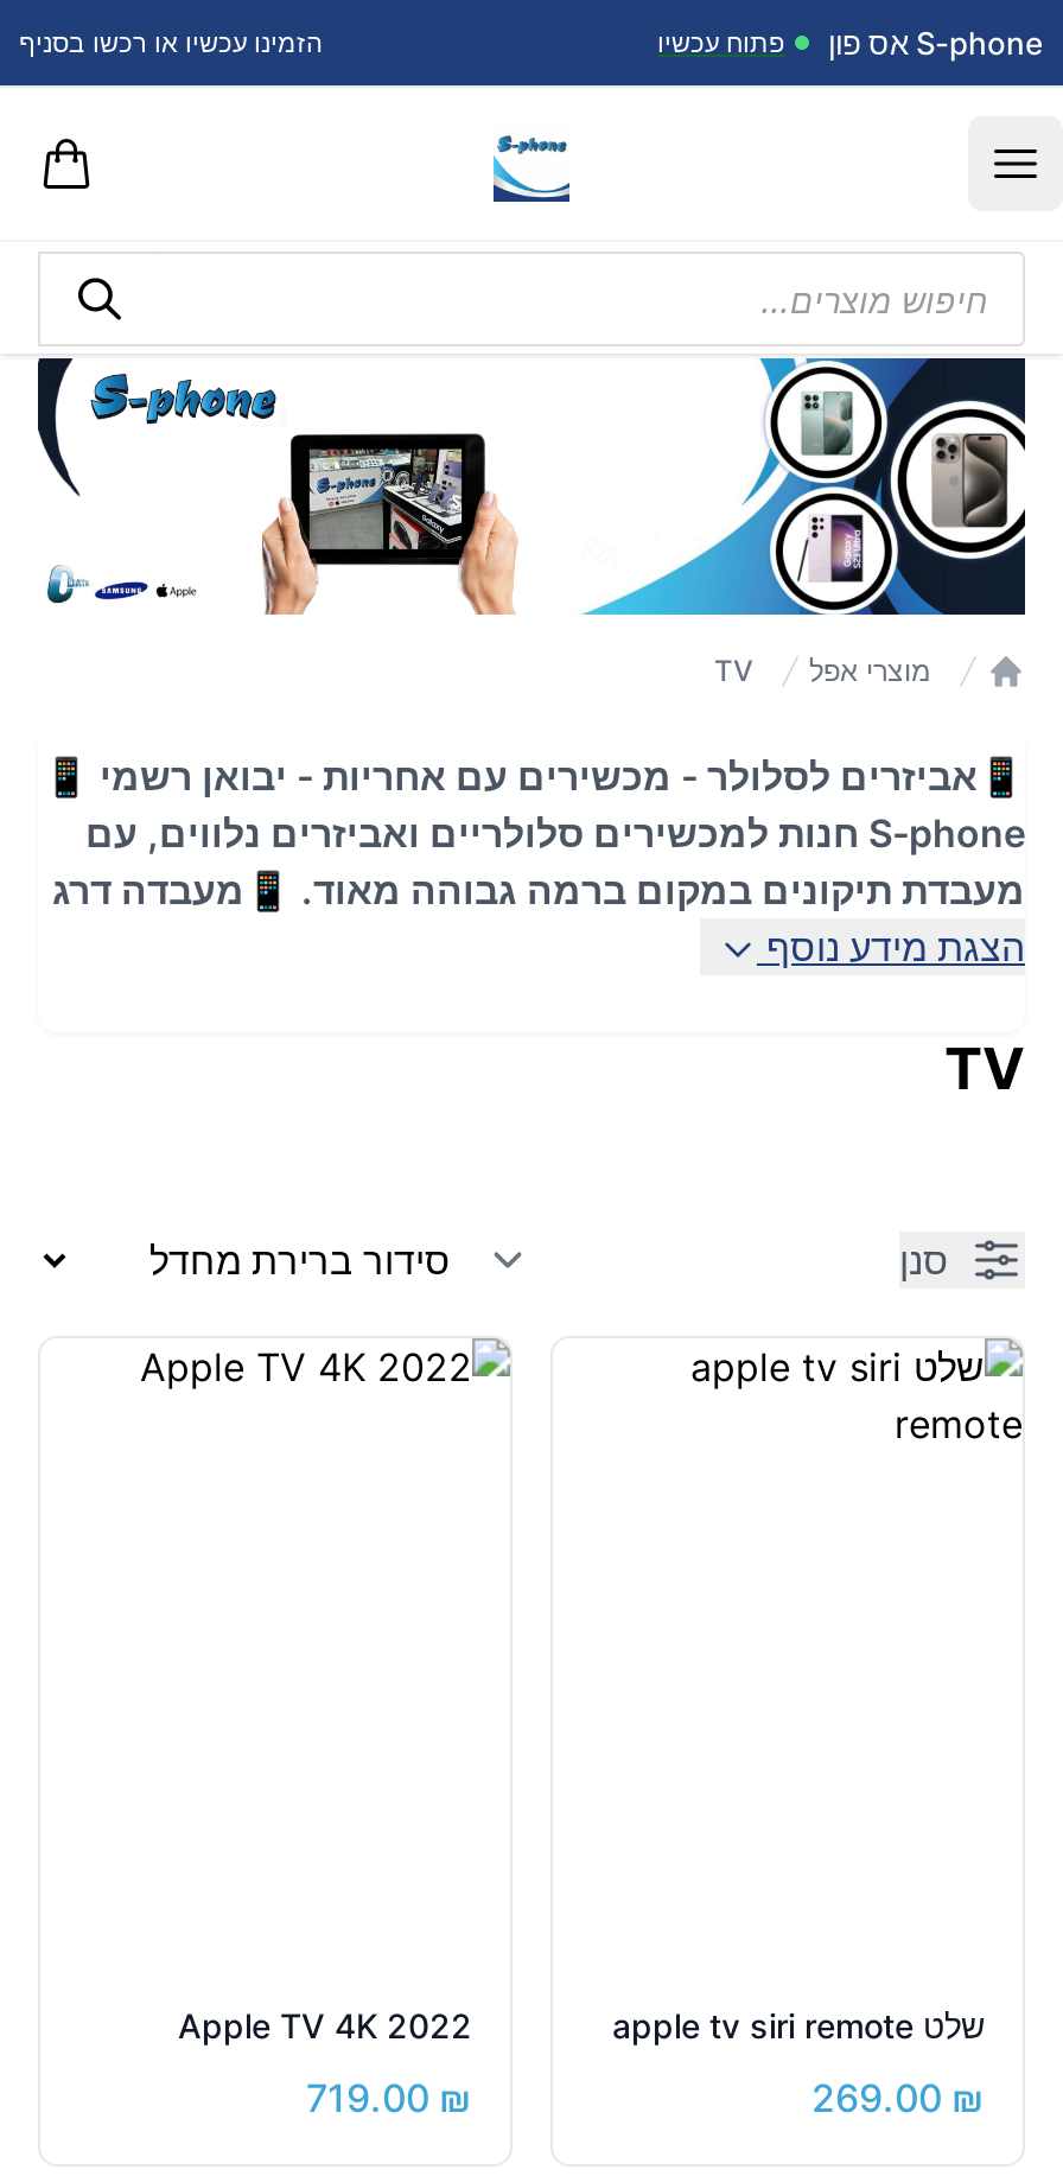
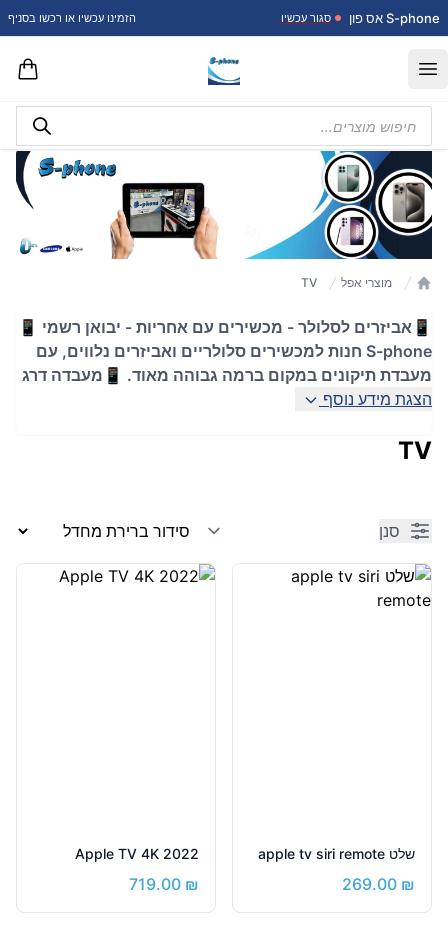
[657,26,785,59] פתוח עכשיו -> [281,11,331,25] סגור עכשיו

